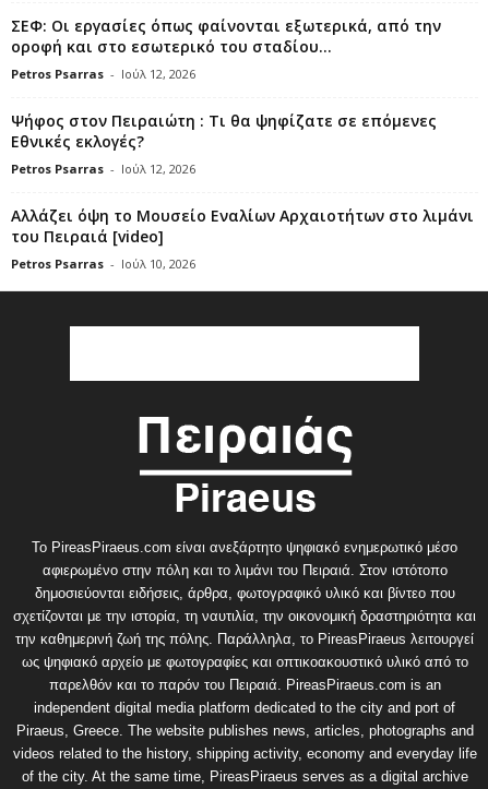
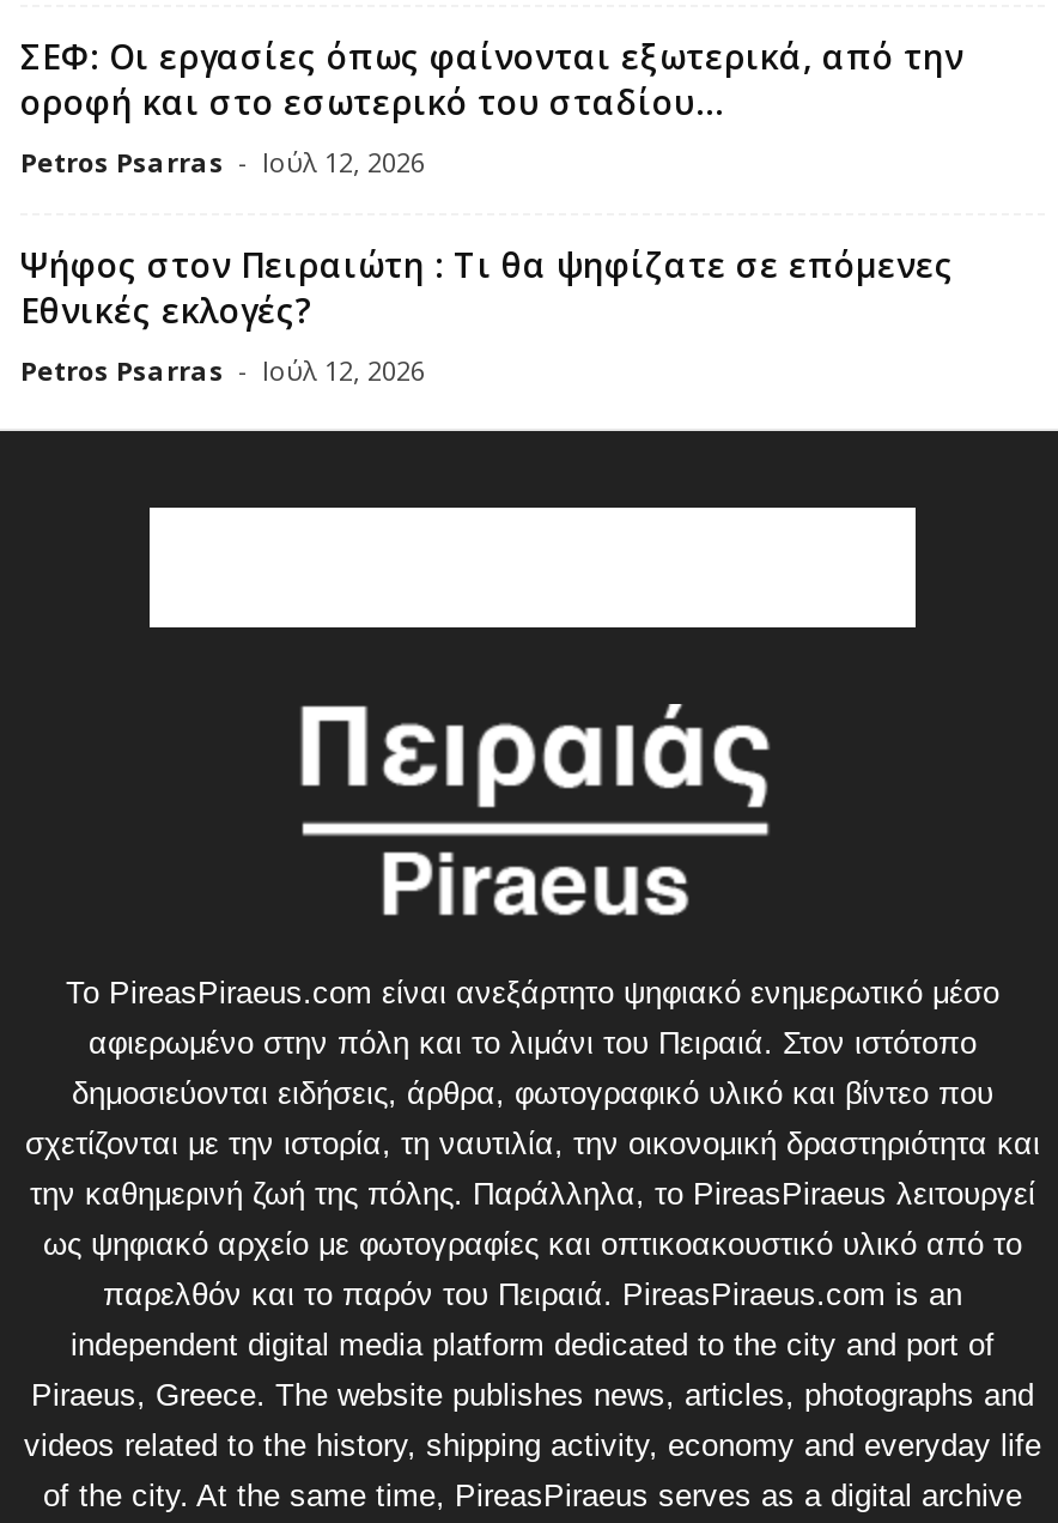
[11,205,474,272] Αλλάζει όψη το Μουσείο Εναλίων Αρχαιοτήτων στο λιμάνι | του Πειραιά [video] | Petros Psarras - Ιούλ 10, 2026 -> none

